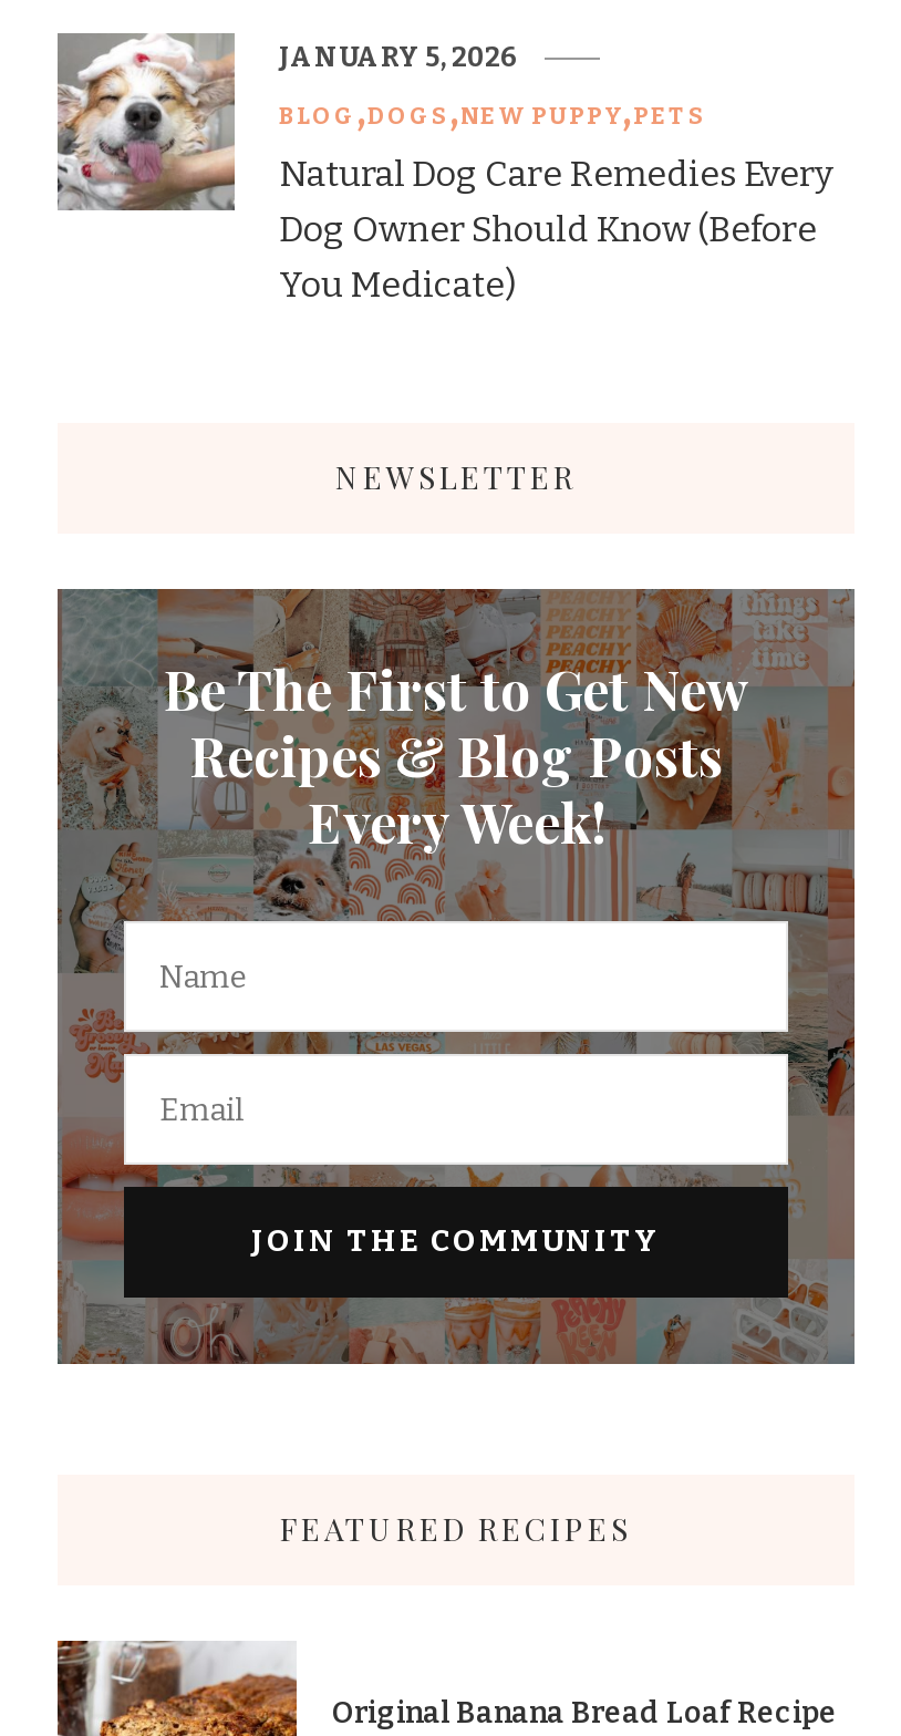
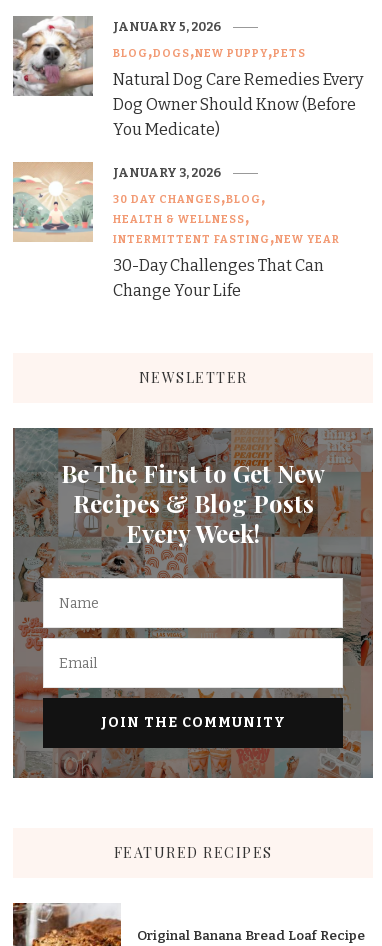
none -> [12,161,340,300] [image] | 30 DAY CHANGES BLOG | HEALTH & WELLNESS | INTERMITTENT FASTING NEW YEAR | 30-Day Challenges That Can | Change Your Life
none -> [113,165,221,180] JANUARY 3, 2026

